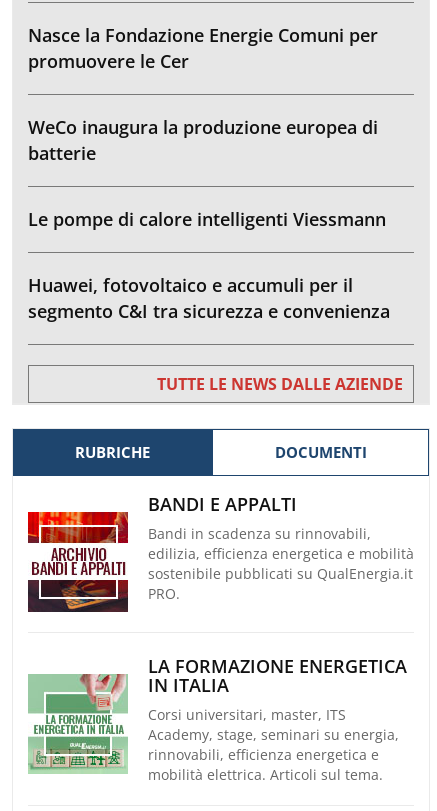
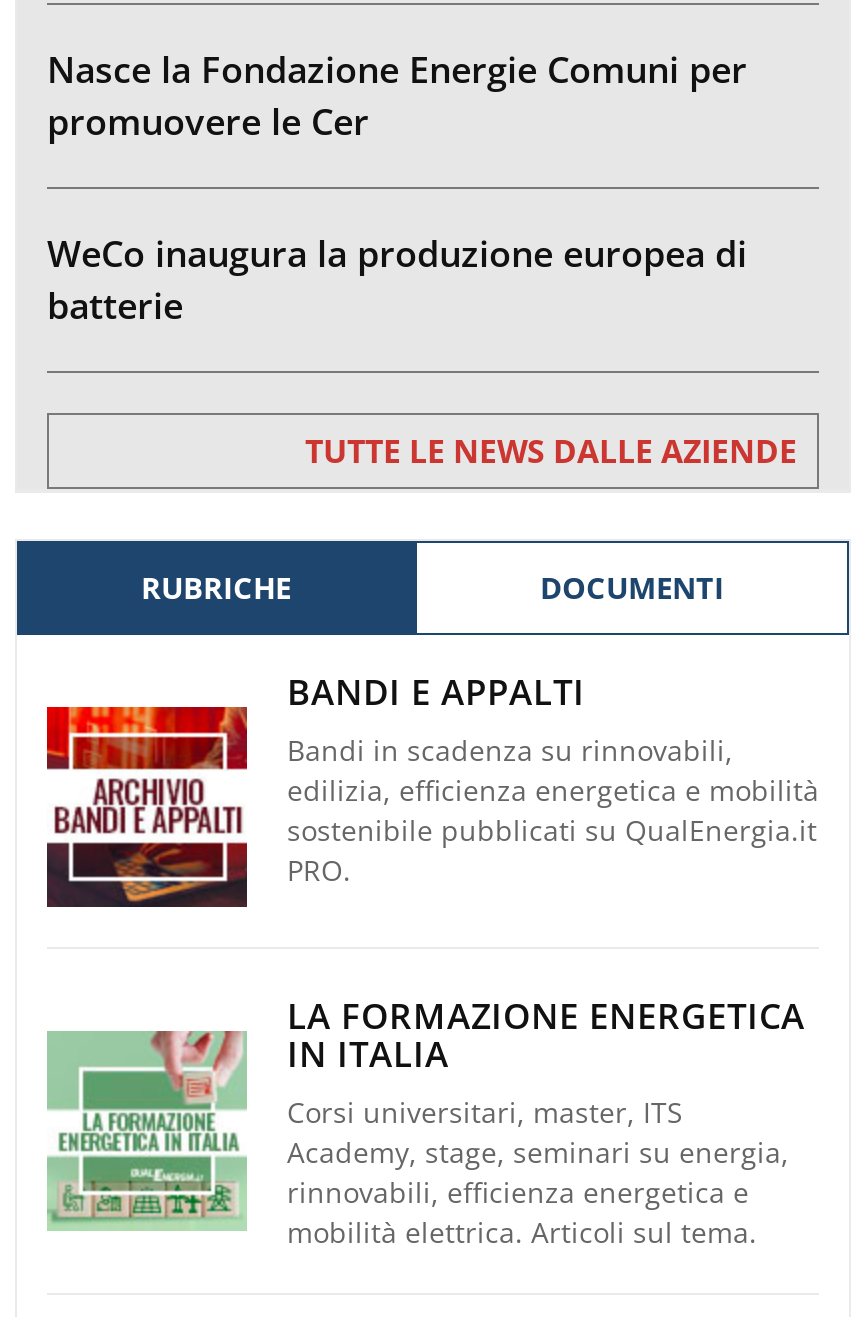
[28,207,390,323] Le pompe di calore intelligenti Viessmann | Huawei, fotovoltaico e accumuli per il | segmento C&I tra sicurezza e convenienza -> none

